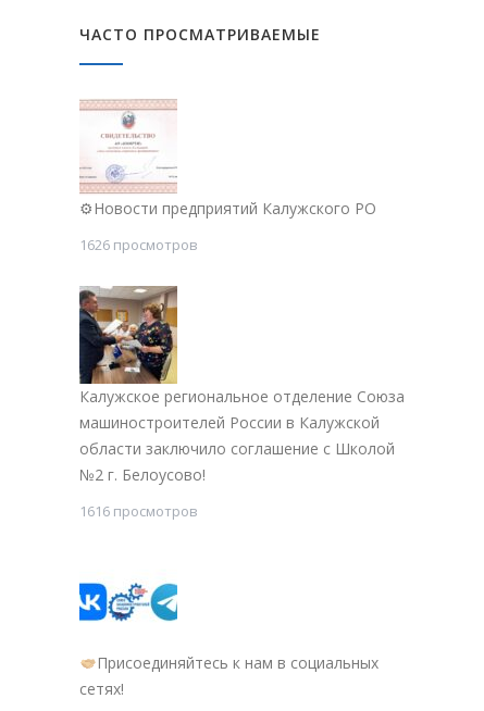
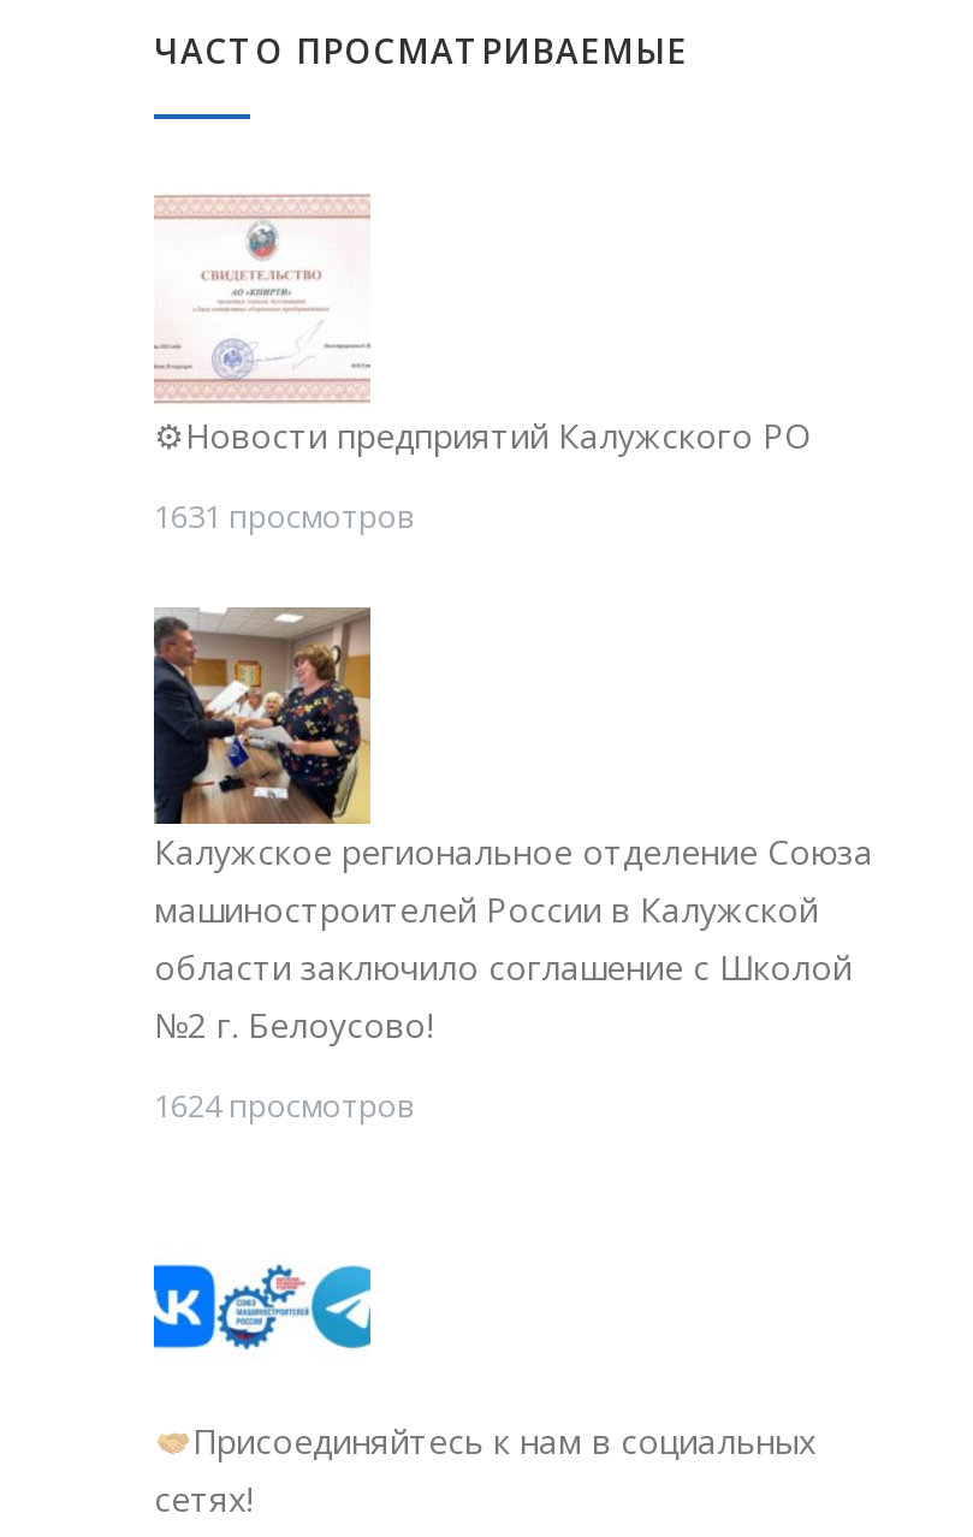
[79,235,198,255] 1626 просмотров -> [154,495,416,538] 1631 просмотров
[79,501,198,521] 1616 просмотров -> [154,1084,416,1127] 1624 просмотров

